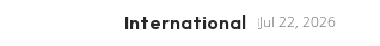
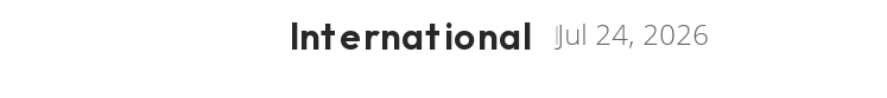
[124,10,335,34] International Jul 22, 2026 -> [290,11,709,58] International Jul 24, 2026

